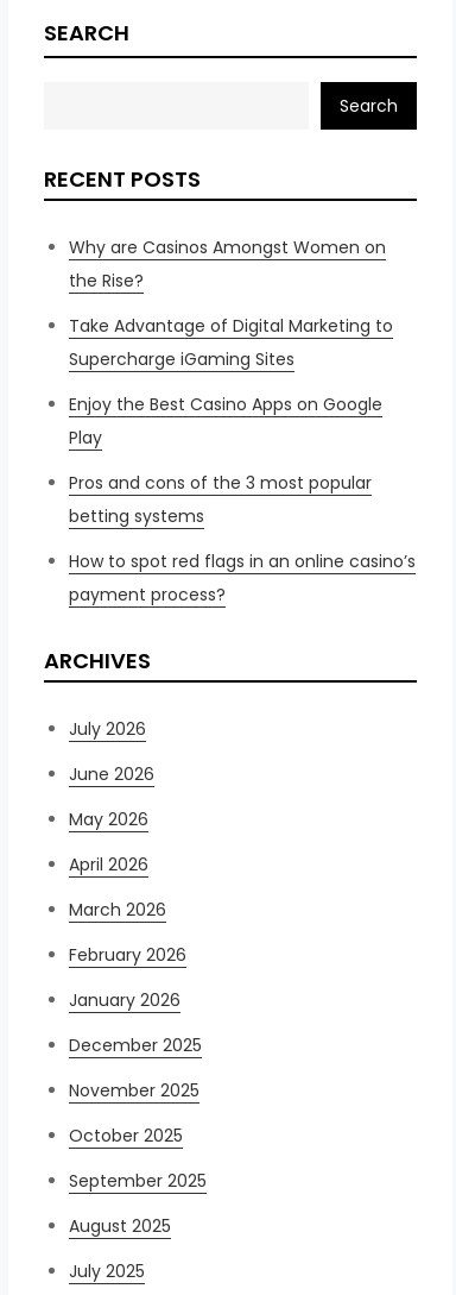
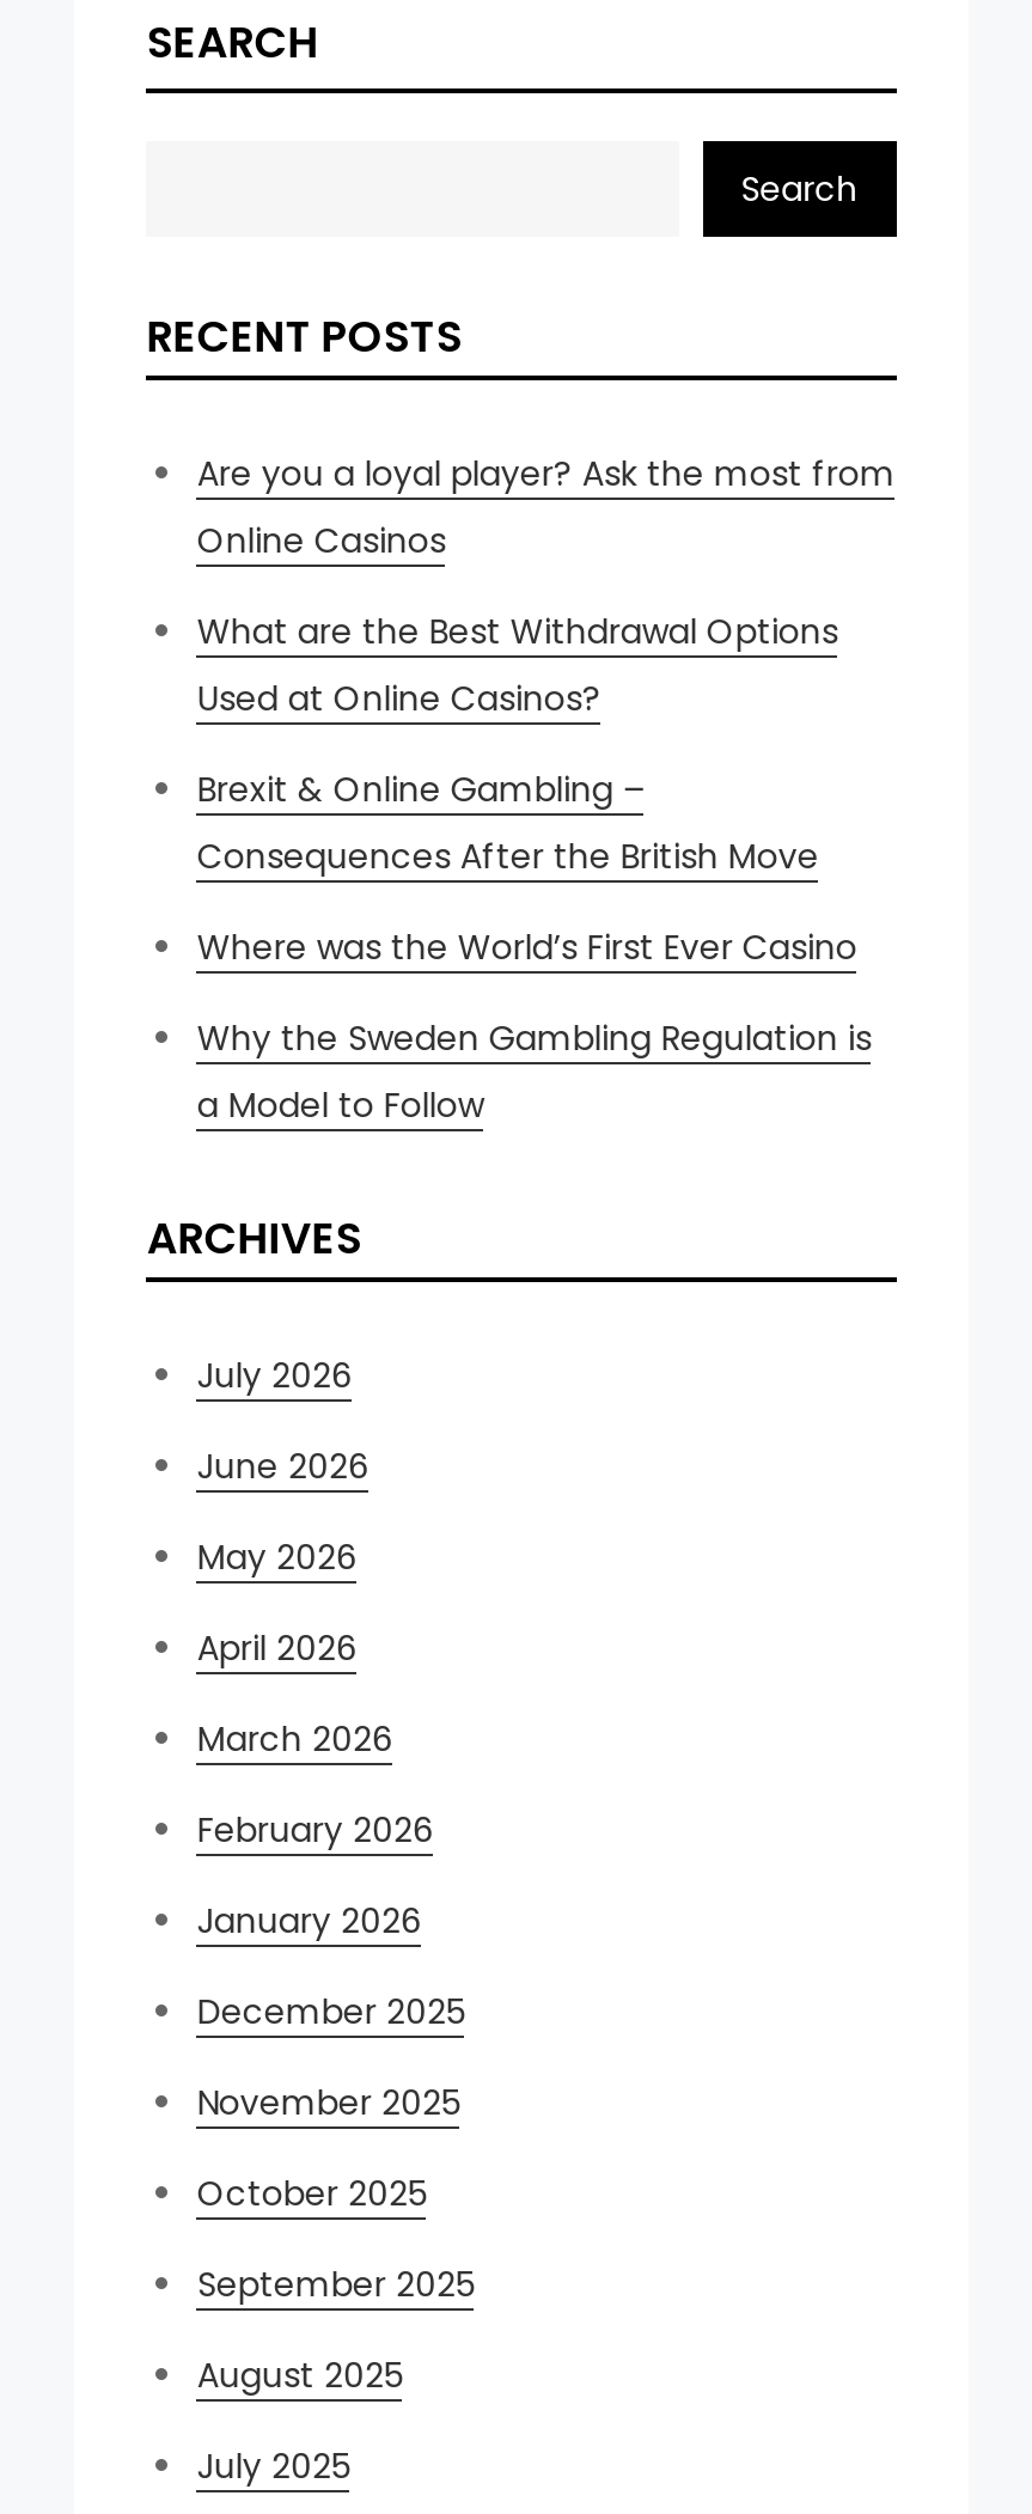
[69,235,386,292] Why are Casinos Amongst Women on | the Rise? -> [197,449,895,563] Are you a loyal player? Ask the most from | Online Casinos
[69,313,394,370] Take Advantage of Digital Marketing to | Supercharge iGaming Sites -> [197,606,838,721] What are the Best Withdrawal Options | Used at Online Casinos?
[69,392,383,449] Enjoy the Best Casino Apps on Google | Play -> [197,764,819,879] Brexit & Online Gambling – | Consequences After the British Move
[69,470,372,527] Pros and cons of the 3 most popular | betting systems -> [197,922,857,970] Where was the World’s First Ever Casino
[69,549,416,606] How to spot red flags in an online casino’s | payment process? -> [197,1013,872,1128] Why the Sweden Gambling Regulation is | a Model to Follow

